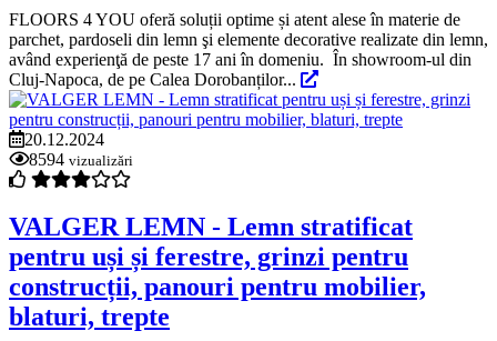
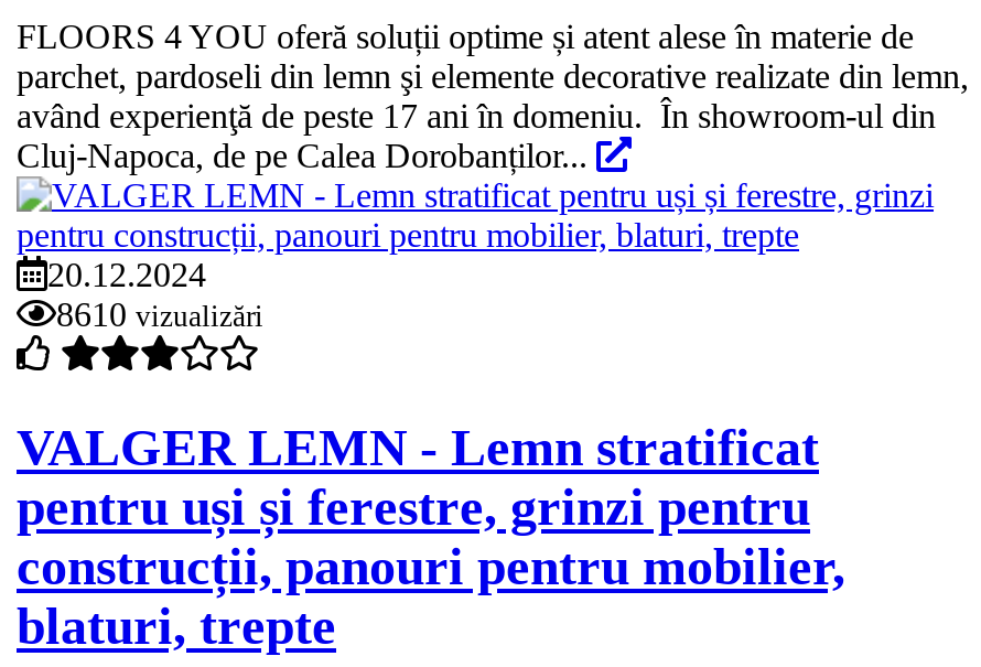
[29,150,133,169] 8594 vizualizări -> [56,295,263,333] 8610 vizualizări

